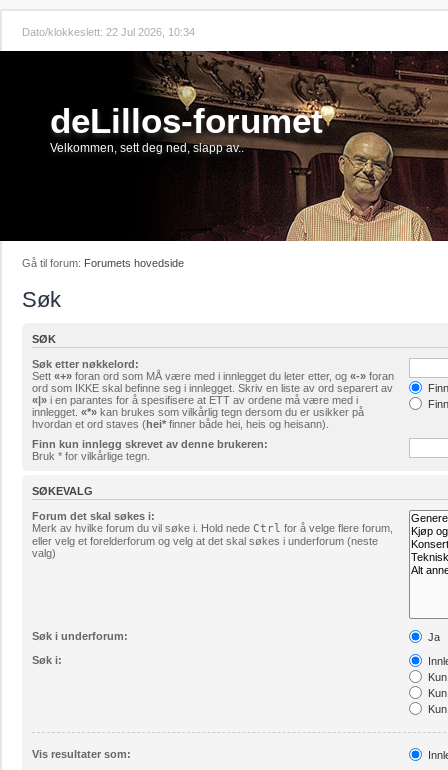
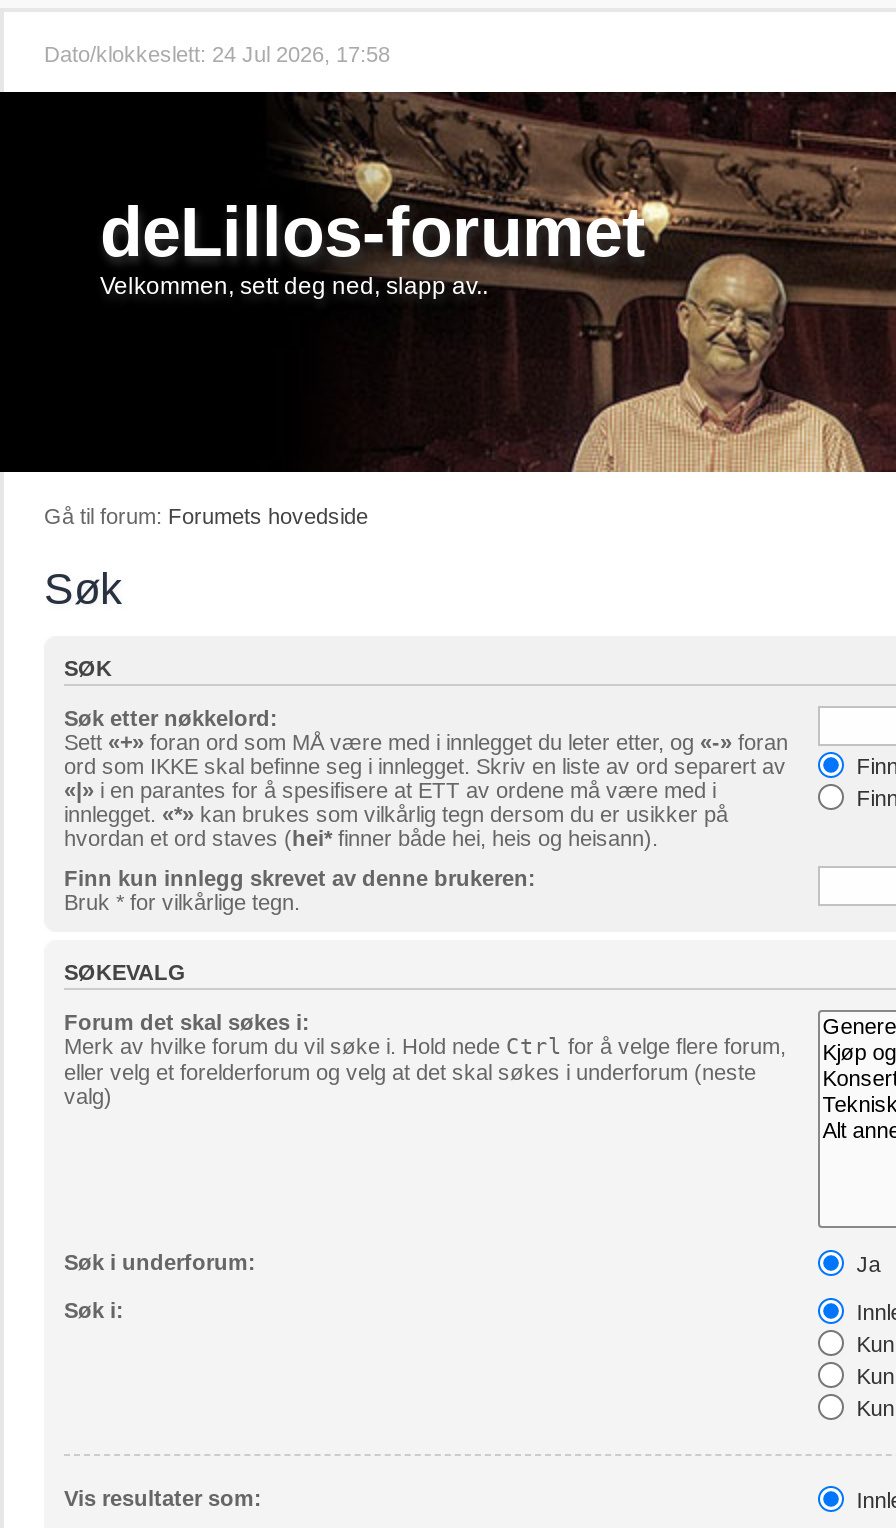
[22,26,195,38] Dato/klokkeslett: 22 Jul 2026, 10:34 -> [44,42,390,66] Dato/klokkeslett: 24 Jul 2026, 17:58

